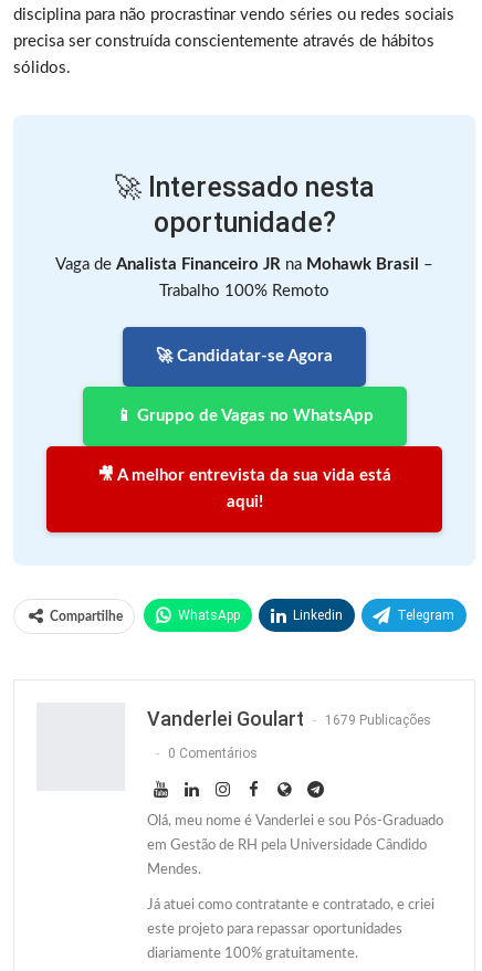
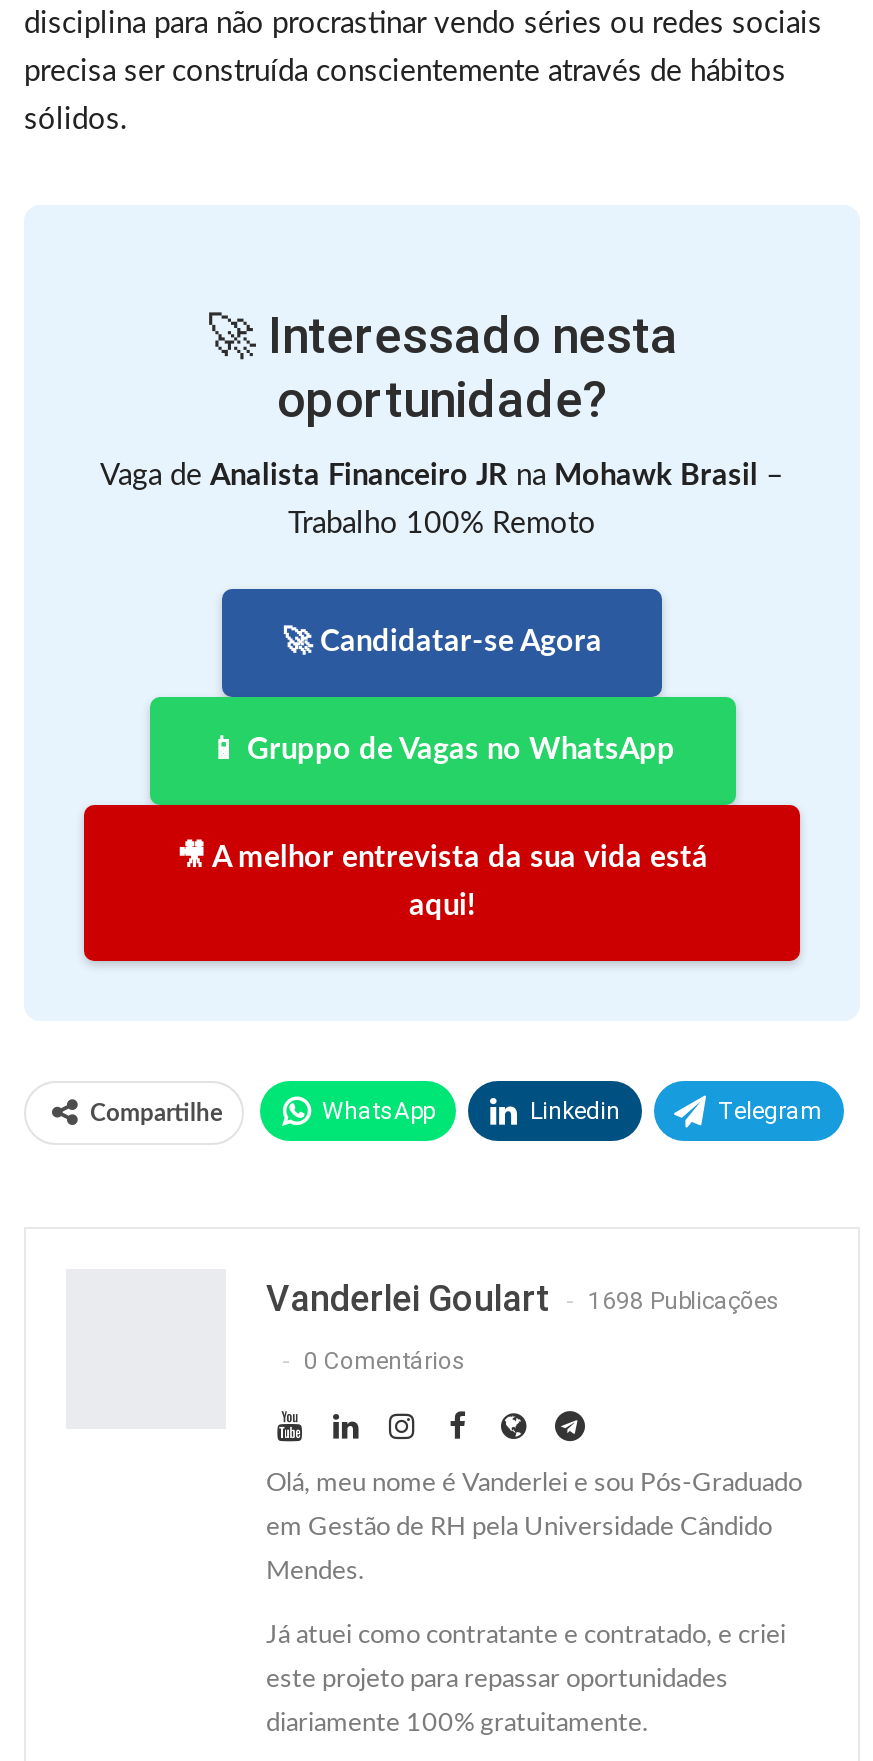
[147,707,431,730] Vanderlei Goulart 1679 Publicações -> [266,1277,780,1319] Vanderlei Goulart 1698 Publicações

